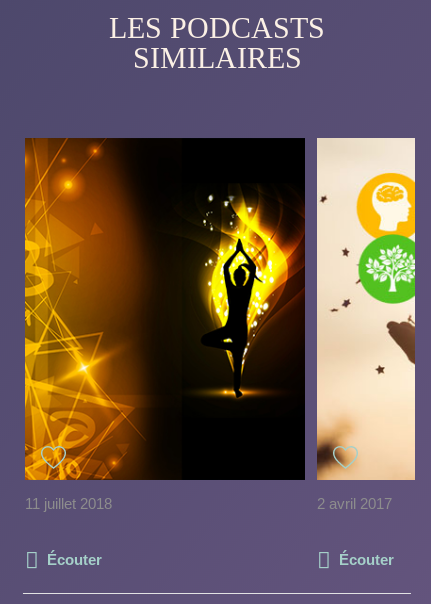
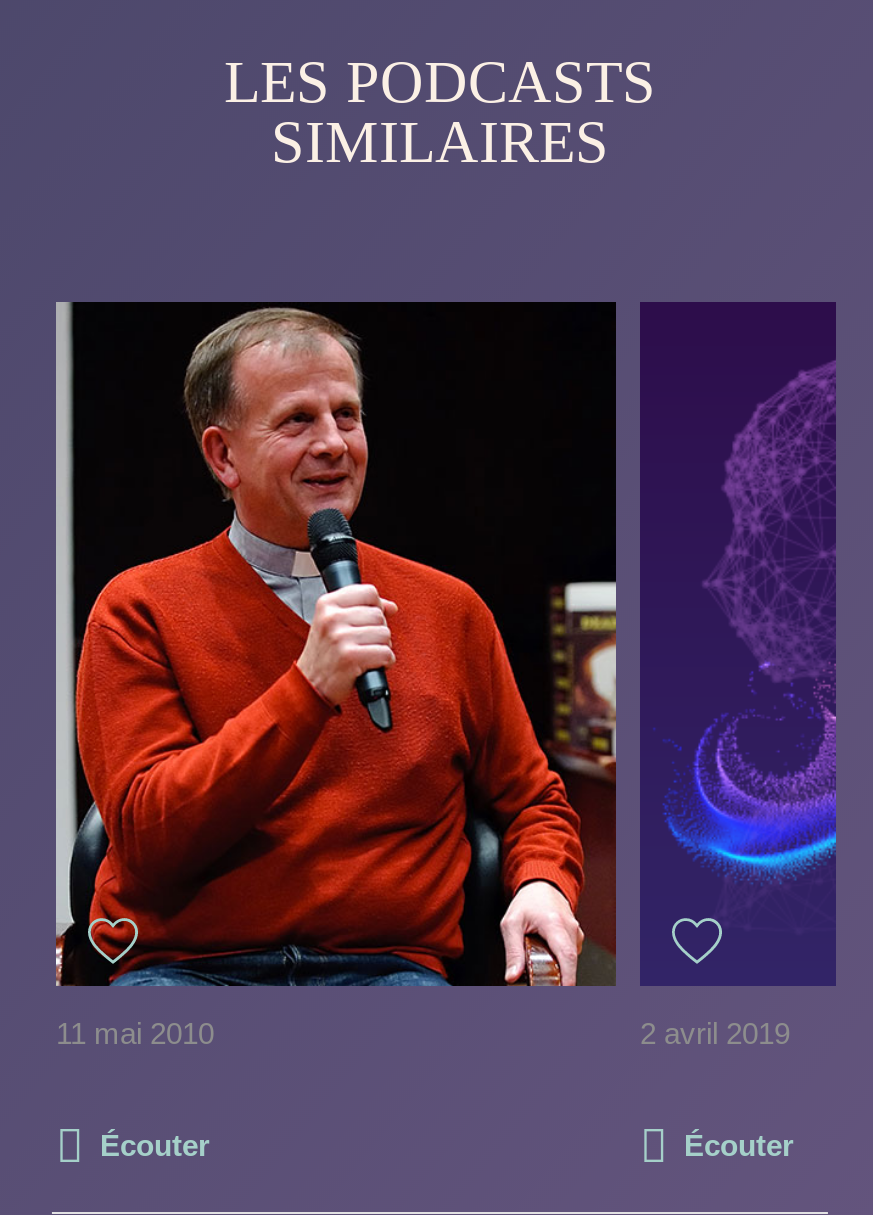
[24,137,306,512] [image] | 11 juillet 2018 -> [54,300,618,1050] [image] | 11 mai 2010
[316,137,416,512] [image] | 2 avril 2017 -> [638,300,838,1050] [image] | 2 avril 2019

